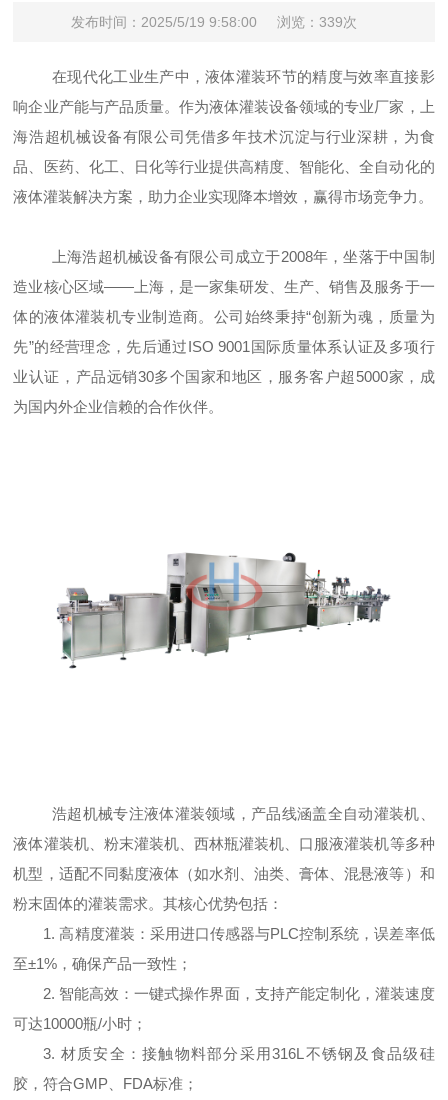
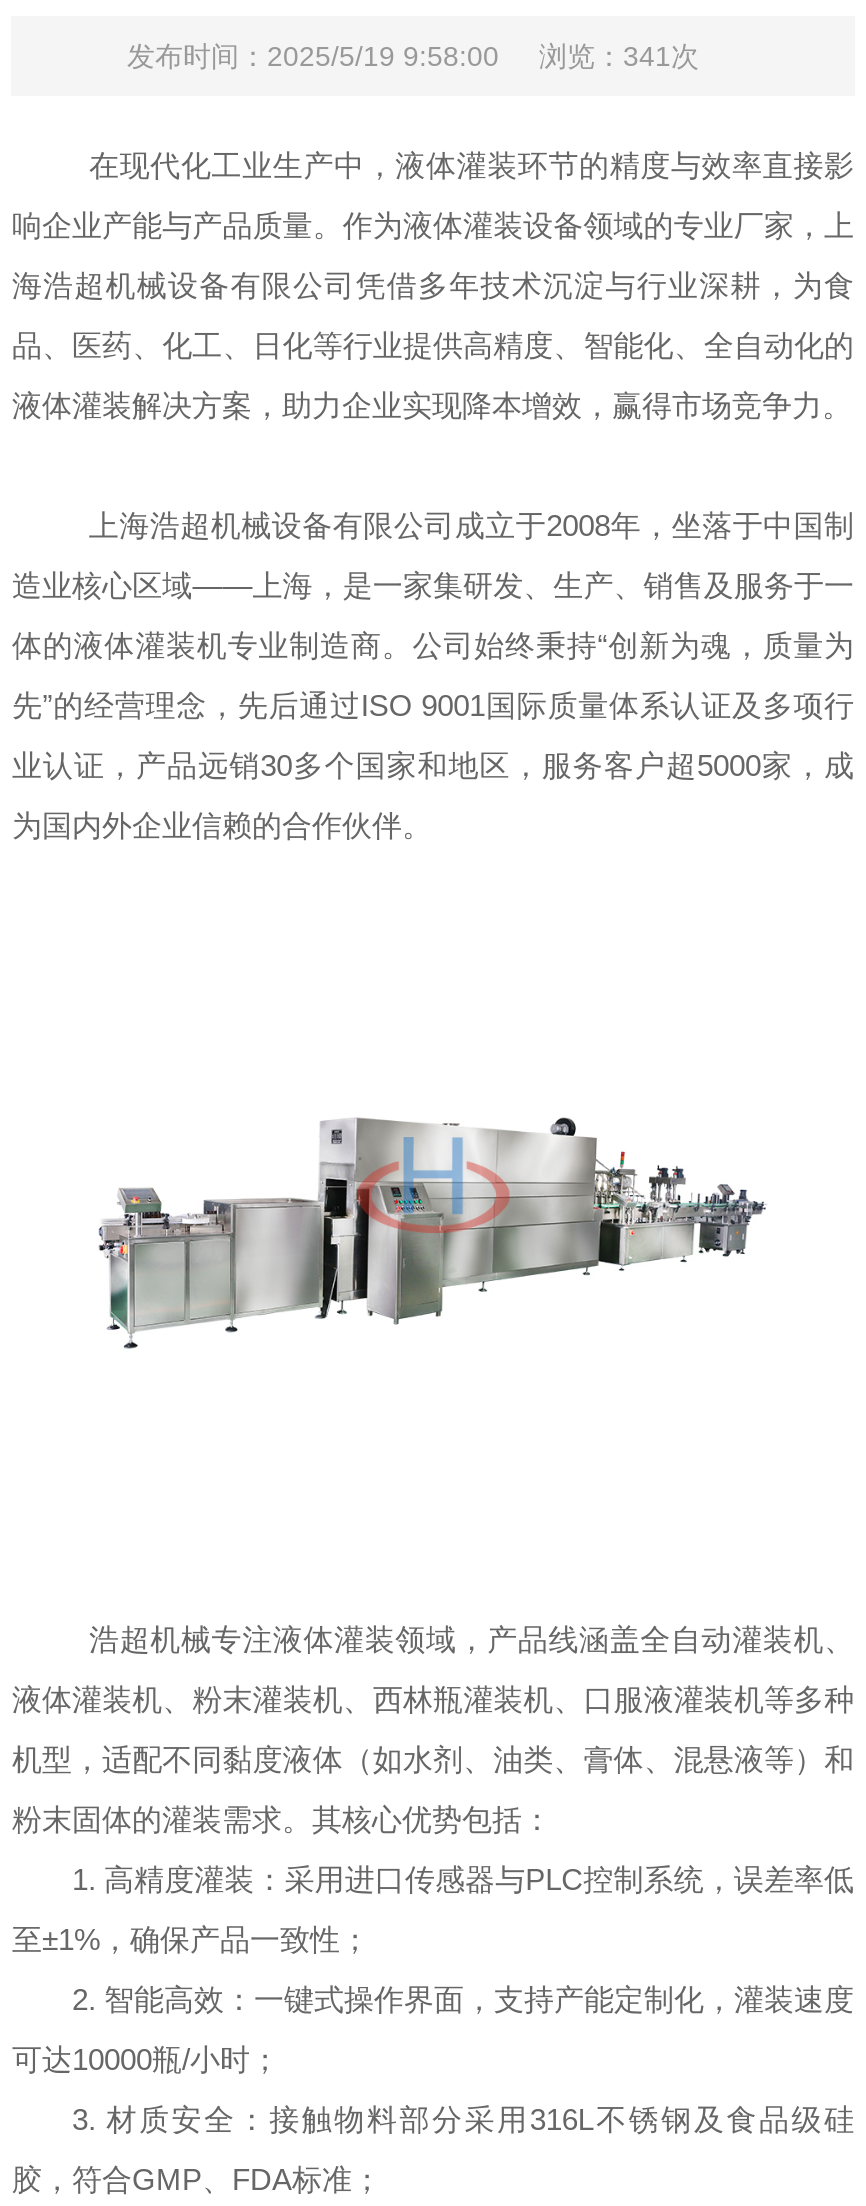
[71,14,357,30] 发布时间：2025/5/19 9:58:00 浏览：339次 -> [127,40,699,72] 发布时间：2025/5/19 9:58:00 浏览：341次

